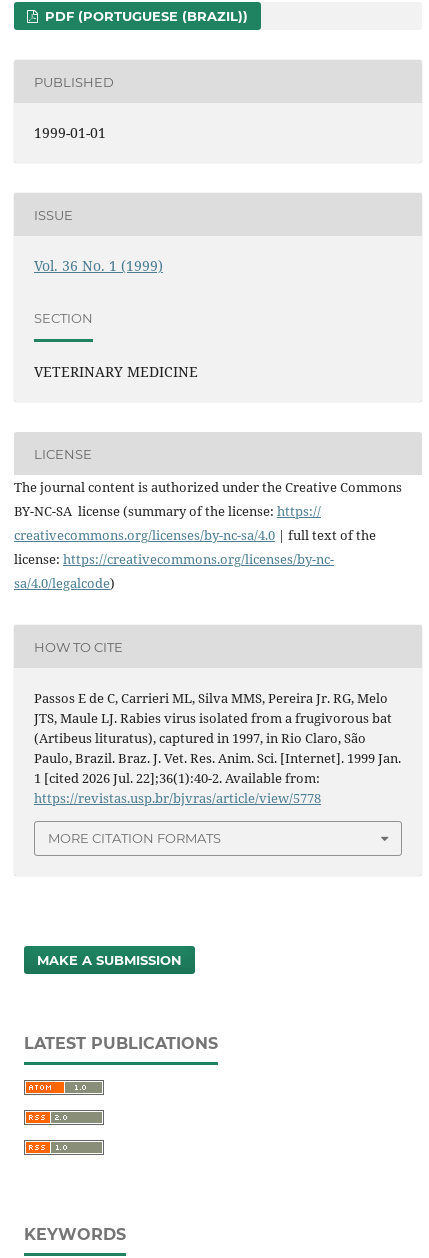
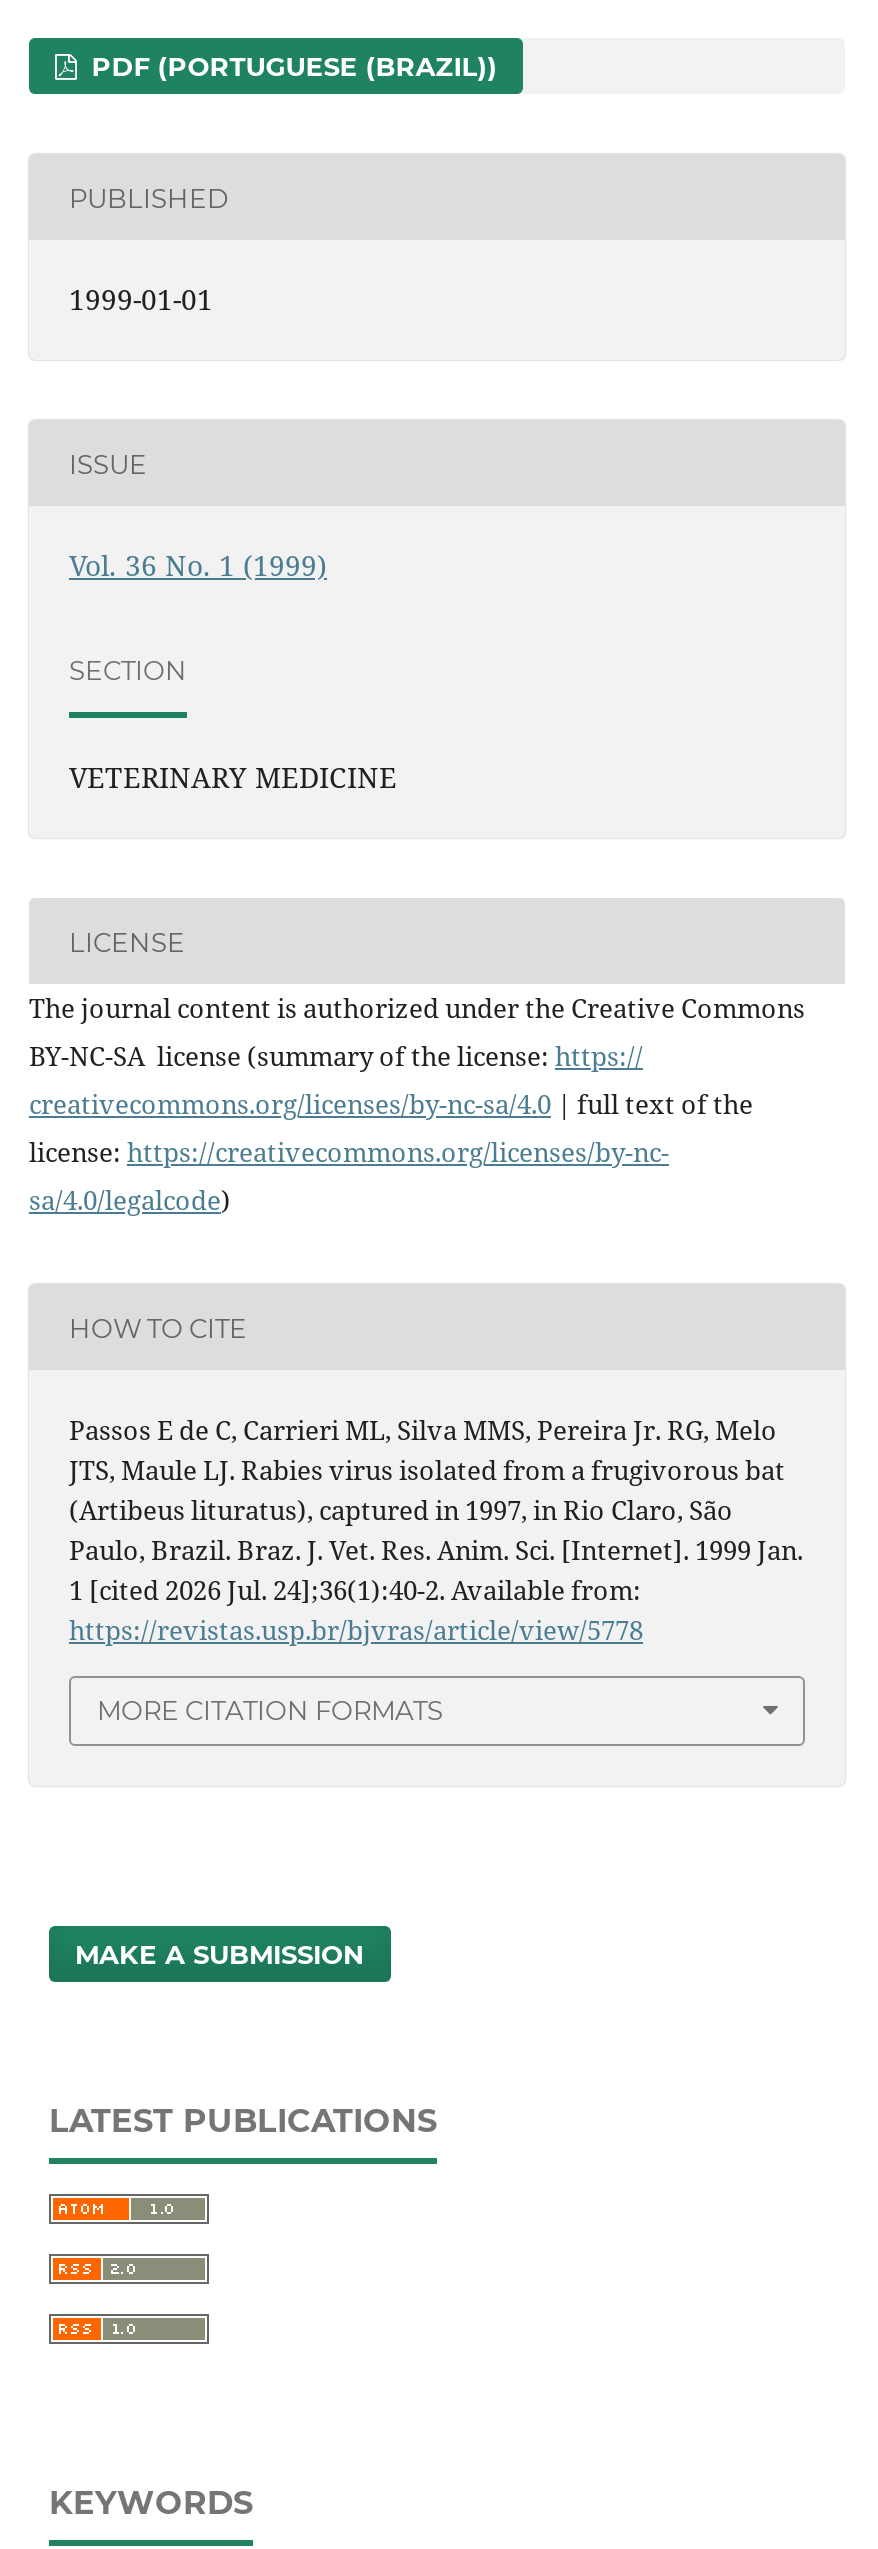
[34,769,320,787] 1 [cited 2026 Jul. 22];36(1):40-2. Available from: -> [69,1572,641,1608] 1 [cited 2026 Jul. 24];36(1):40-2. Available from:

